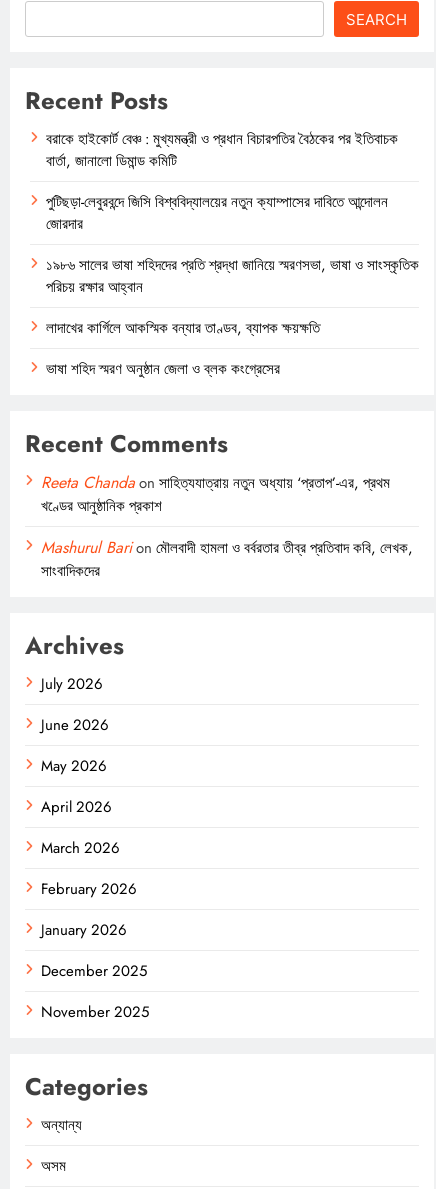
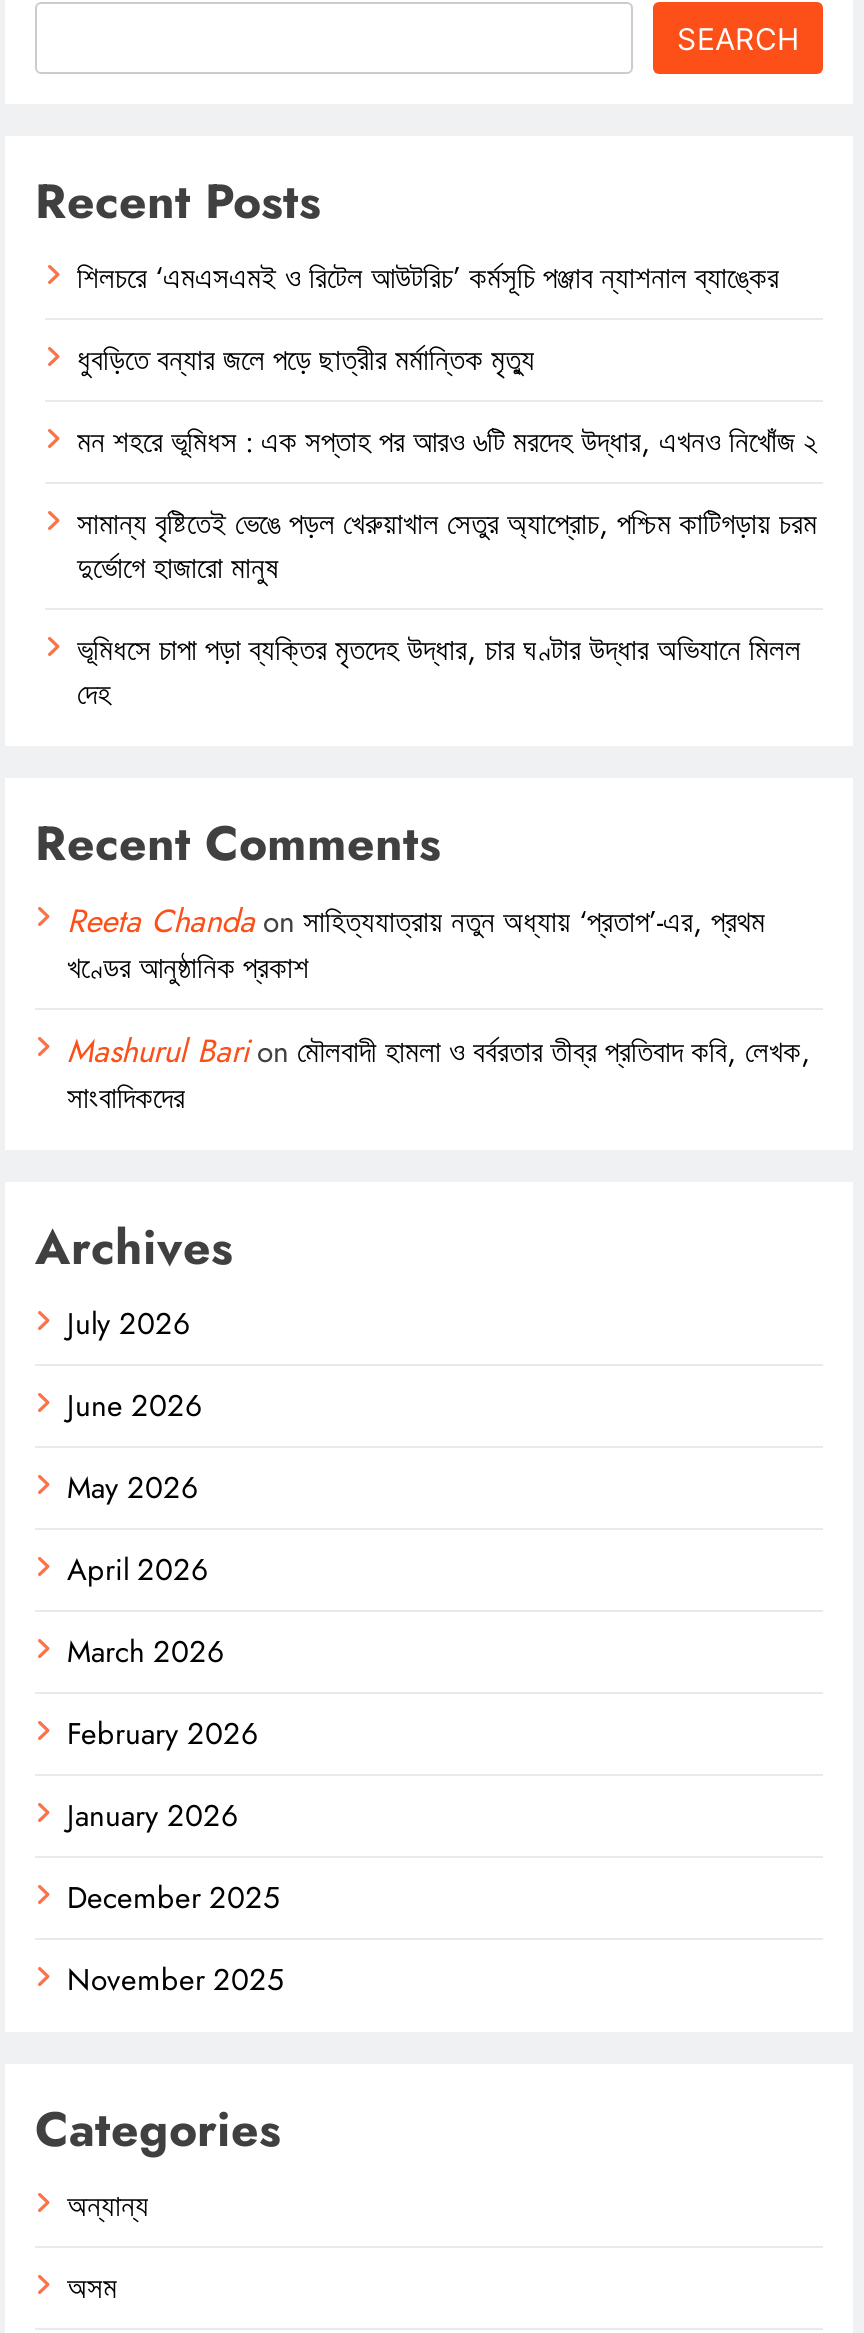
[46,127,398,171] বরাকে হাইকোর্ট বেঞ্চ : মুখ্যমন্ত্রী ও প্রধান বিচারপতির বৈঠকের পর ইতিবাচক | বার্তা, জানালো ডিমান্ড কমিটি -> [77,255,779,299] শিলচরে ‘এমএসএমই ও রিটেল আউটরিচ’ কর্মসূচি পঞ্জাব ন্যাশনাল ব্যাঙ্কের
[46,190,388,234] পুটিছড়া-লেবুরবন্দে জিসি বিশ্ববিদ্যালয়ের নতুন ক্যাম্পাসের দাবিতে আন্দোলন | জোরদার -> [77,337,535,381] ধুবড়িতে বন্যার জলে পড়ে ছাত্রীর মর্মান্তিক মৃত্যু
[46,253,419,297] ১৯৮৬ সালের ভাষা শহিদদের প্রতি শ্রদ্ধা জানিয়ে স্মরণসভা, ভাষা ও সাংস্কৃতিক | পরিচয় রক্ষার আহ্বান -> [77,419,817,463] মন শহরে ভূমিধস : এক সপ্তাহ পর আরও ৬টি মরদেহ উদ্ধার, এখনও নিখোঁজ ২
[46,316,320,338] লাদাখের কার্গিলে আকস্মিক বন্যার তাণ্ডব, ব্যাপক ক্ষয়ক্ষতি -> [77,501,817,589] সামান্য বৃষ্টিতেই ভেঙে পড়ল খেরুয়াখাল সেতুর অ্যাপ্রোচ, পশ্চিম কাটিগড়ায় চরম | দুর্ভোগে হাজারো মানুষ
[46,357,280,379] ভাষা শহিদ স্মরণ অনুষ্ঠান জেলা ও ব্লক কংগ্রেসের -> [77,627,801,715] ভূমিধসে চাপা পড়া ব্যক্তির মৃতদেহ উদ্ধার, চার ঘণ্টার উদ্ধার অভিযানে মিলল | দেহ

